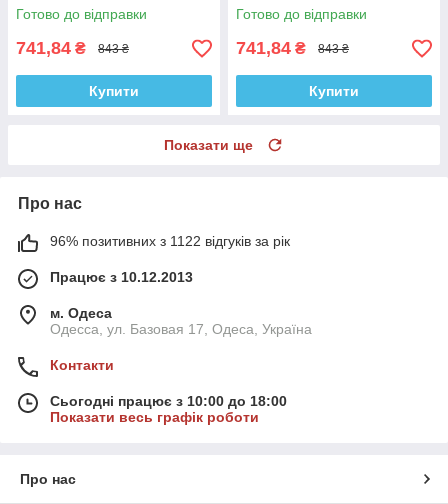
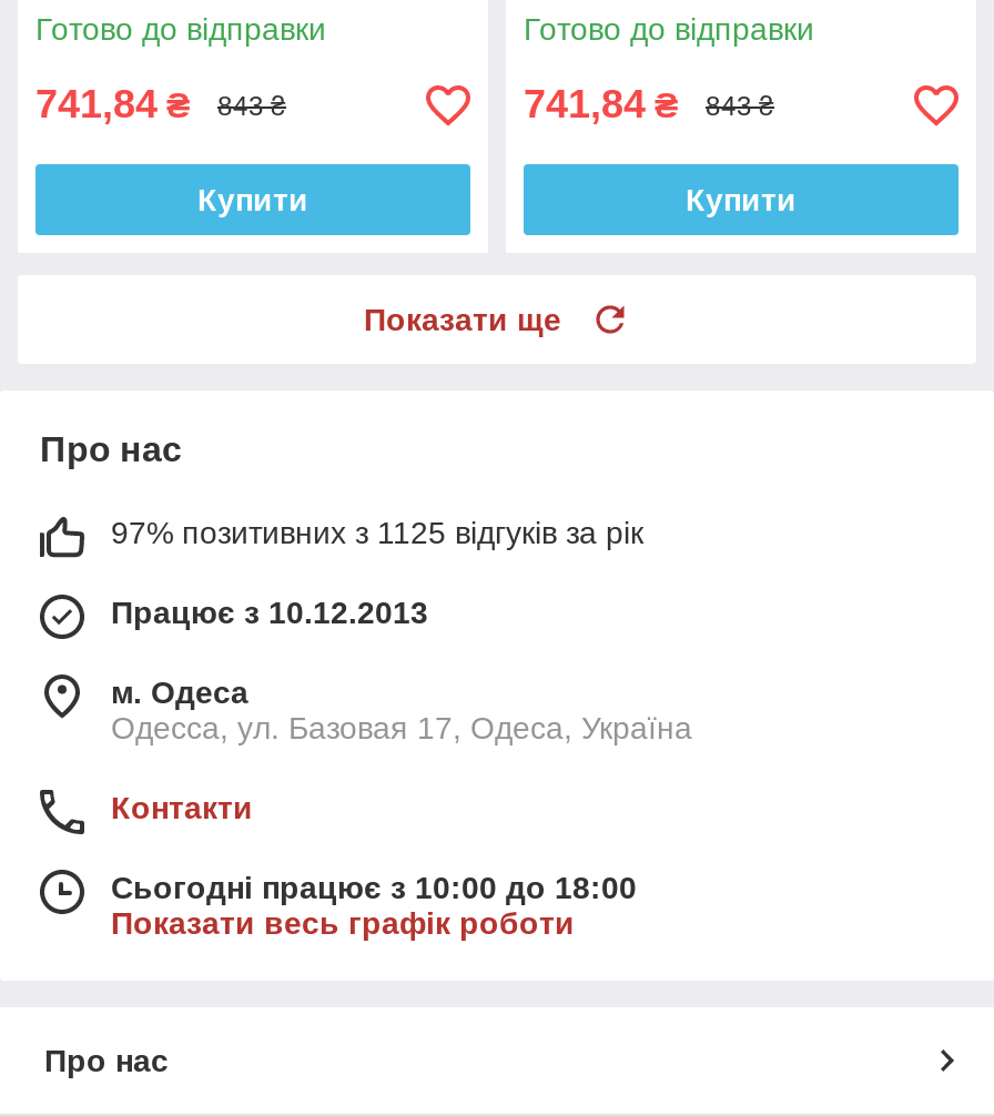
[50,233,290,249] 96% позитивних з 1122 відгуків за рік -> [111,516,643,551] 97% позитивних з 1125 відгуків за рік

